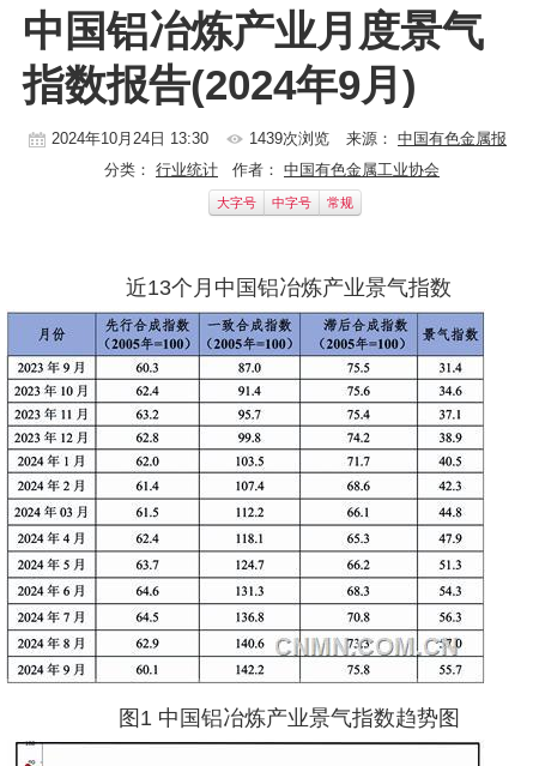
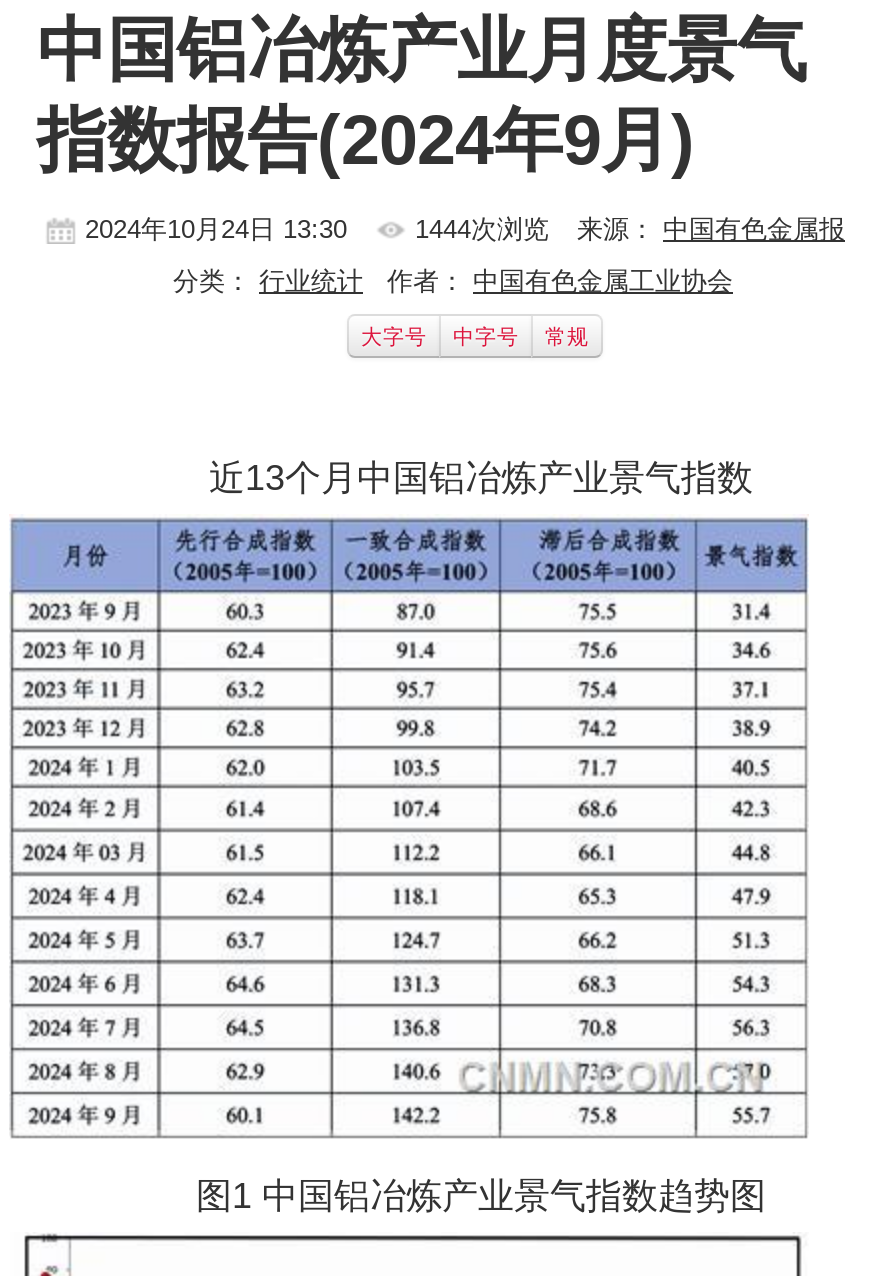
[249,129,329,147] 1439次浏览 -> [415,214,549,244] 1444次浏览

